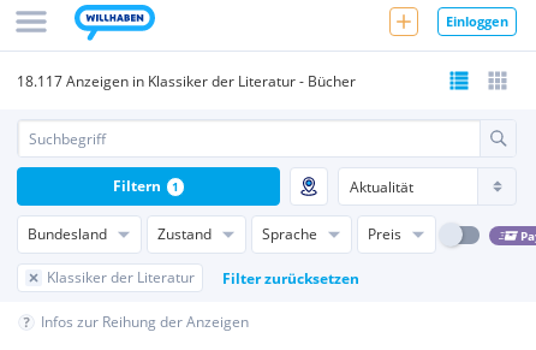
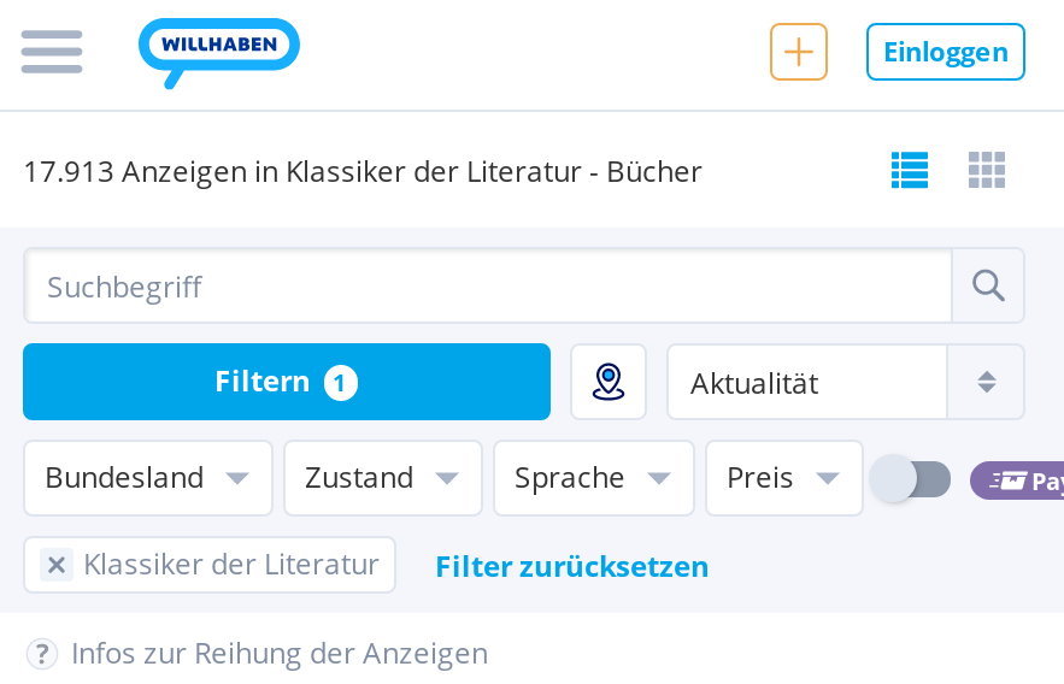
[17,70,356,91] 18.117 Anzeigen in Klassiker der Literatur - Bücher -> [23,149,703,190] 17.913 Anzeigen in Klassiker der Literatur - Bücher

